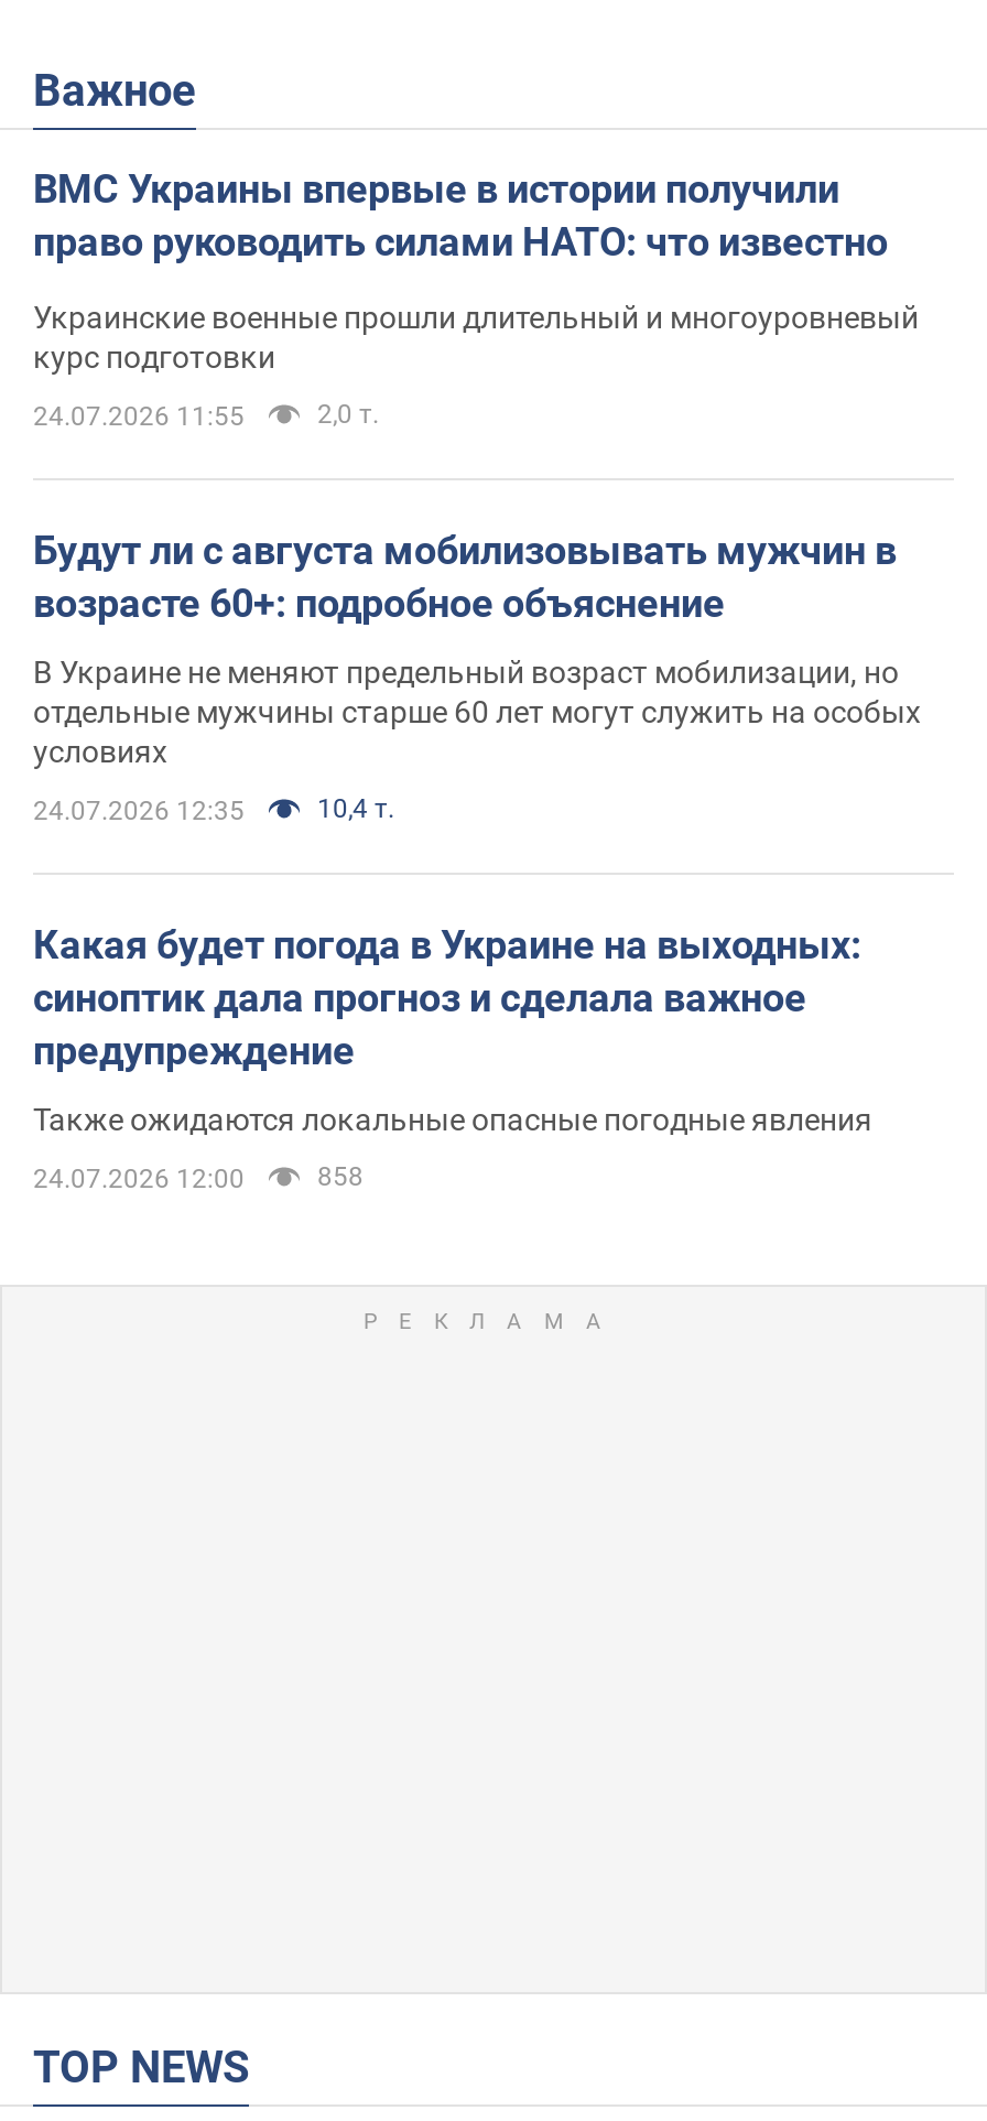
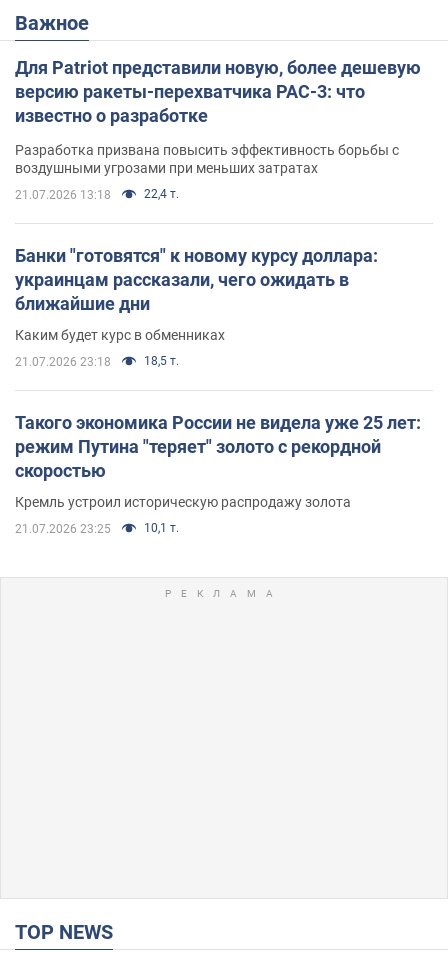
[33,165,888,264] ВМС Украины впервые в истории получили | право руководить силами НАТО: что известно -> [15,57,421,126] Для Patriot представили новую, более дешевую | версию ракеты-перехватчика PAC-3: что | известно о разработке
[33,299,919,374] Украинские военные прошли длительный и многоуровневый | курс подготовки -> [15,142,399,176] Разработка призвана повысить эффективность борьбы с | воздушными угрозами при меньших затратах
[33,398,379,431] 24.07.2026 11:55 | 2,0 т. -> [15,187,179,202] 21.07.2026 13:18 | 22,4 т.
[33,526,897,625] Будут ли с августа мобилизовывать мужчин в | возрасте 60+: подробное объяснение -> [15,245,378,314] Банки "готовятся" к новому курсу доллара: | украинцам рассказали, чего ожидать в | ближайшие дни
[33,654,921,768] В Украине не меняют предельный возраст мобилизации, но | отдельные мужчины старше 60 лет могут служить на особых | условиях -> [15,327,225,343] Каким будет курс в обменниках
[33,793,394,826] 24.07.2026 12:35 | 10,4 т. -> [15,354,179,369] 21.07.2026 23:18 | 18,5 т.
[33,920,861,1073] Какая будет погода в Украине на выходных: | синоптик дала прогноз и сделала важное | предупреждение -> [15,412,421,481] Такого экономика России не видела уже 25 лет: | режим Путина "теряет" золото с рекордной | скоростью
[33,1101,872,1136] Также ожидаются локальные опасные погодные явления -> [15,494,351,510] Кремль устроил историческую распродажу золота
[33,1161,364,1194] 24.07.2026 12:00 | 858 -> [15,521,179,536] 21.07.2026 23:25 | 10,1 т.

